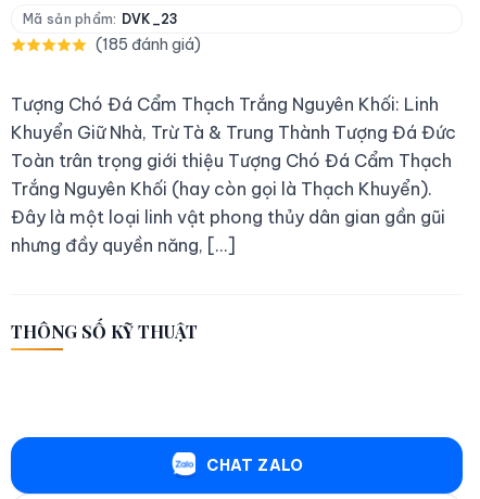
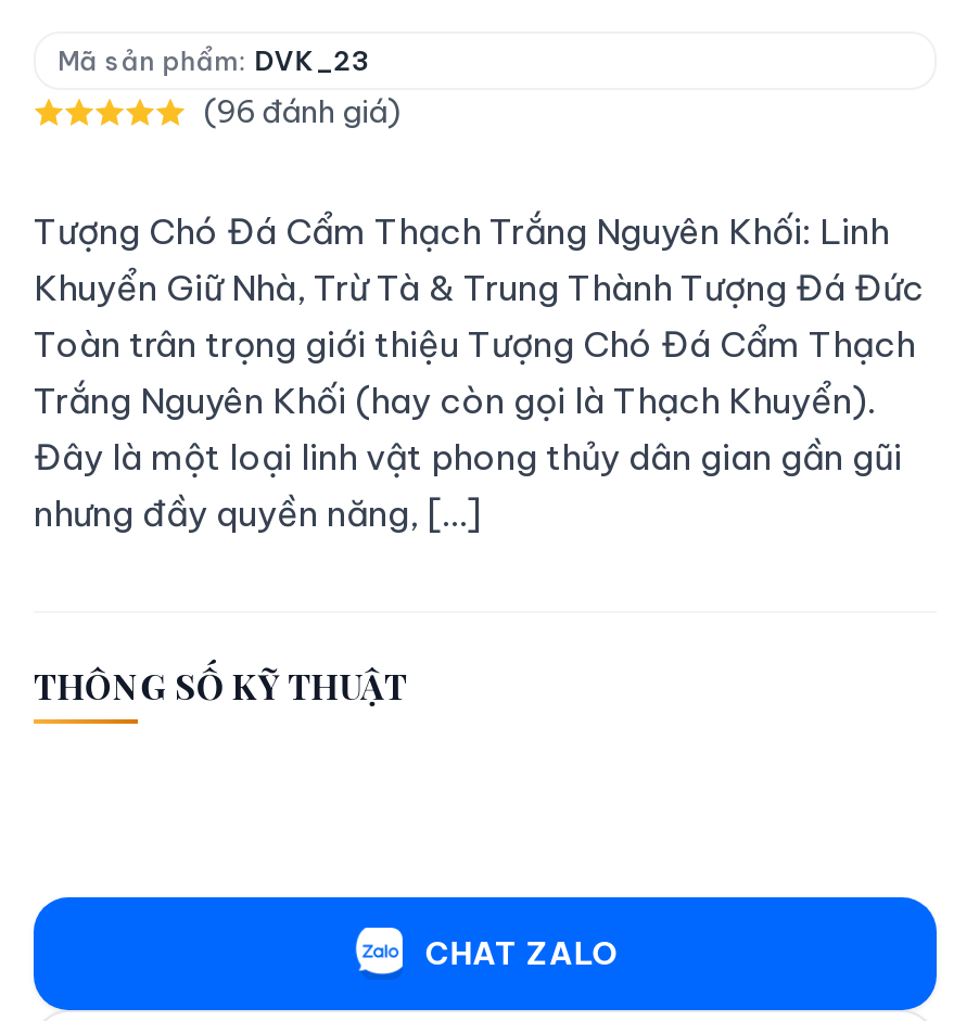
[96,35,201,54] (185 đánh giá) -> [203,92,400,131] (96 đánh giá)

